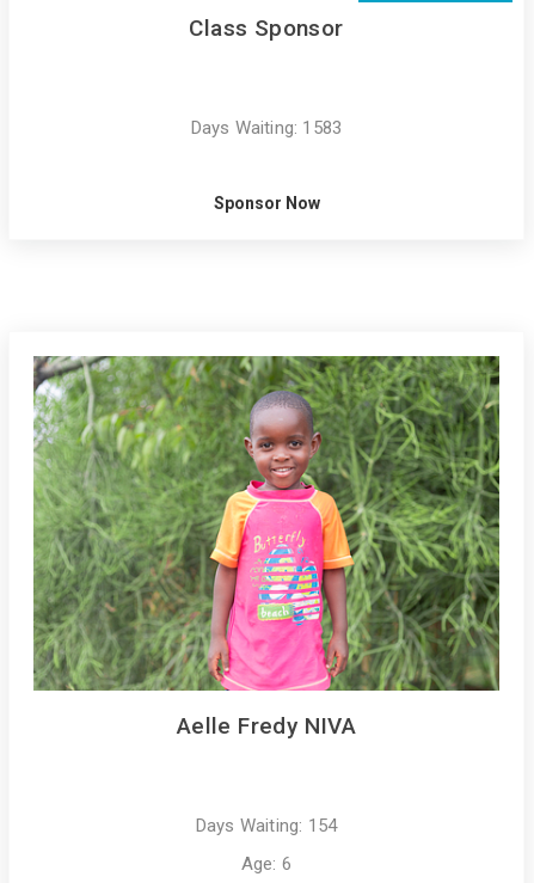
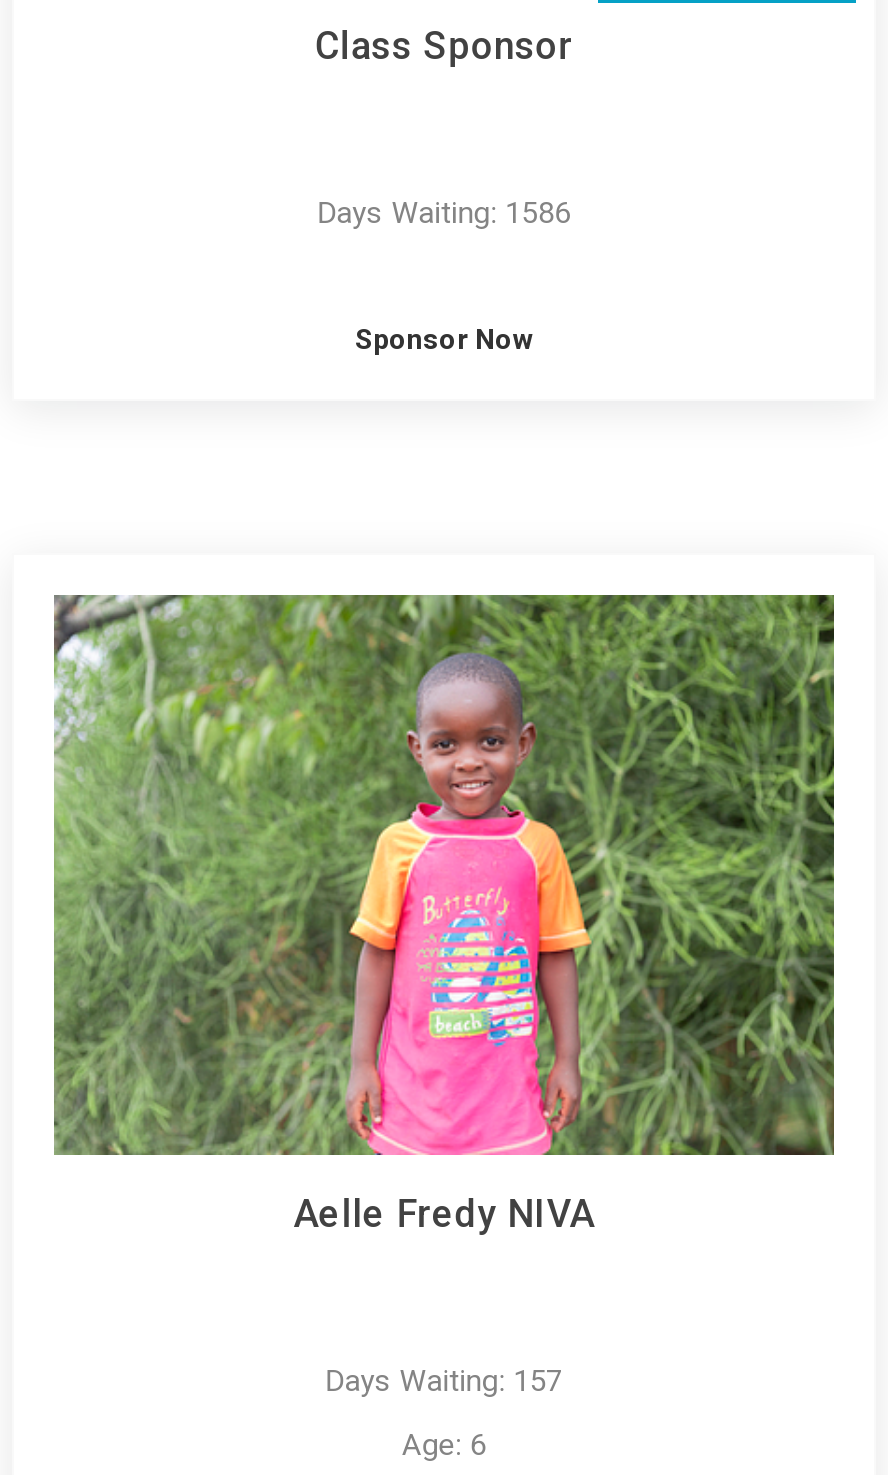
[191,117,342,138] Days Waiting: 1583 -> [317,195,571,231] Days Waiting: 1586
[196,815,337,836] Days Waiting: 154 -> [326,1363,562,1399] Days Waiting: 157

